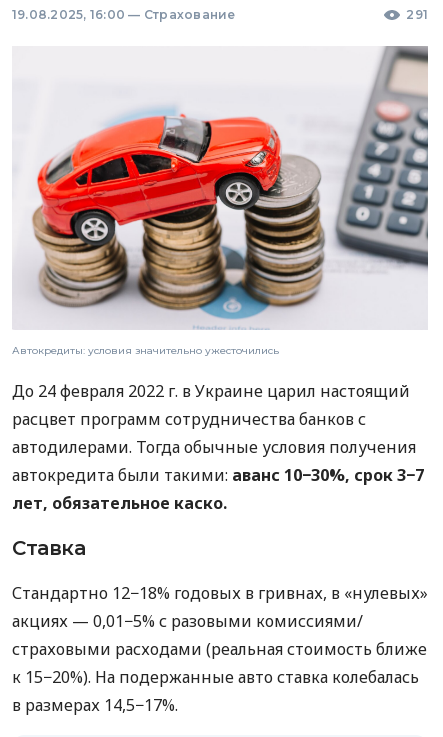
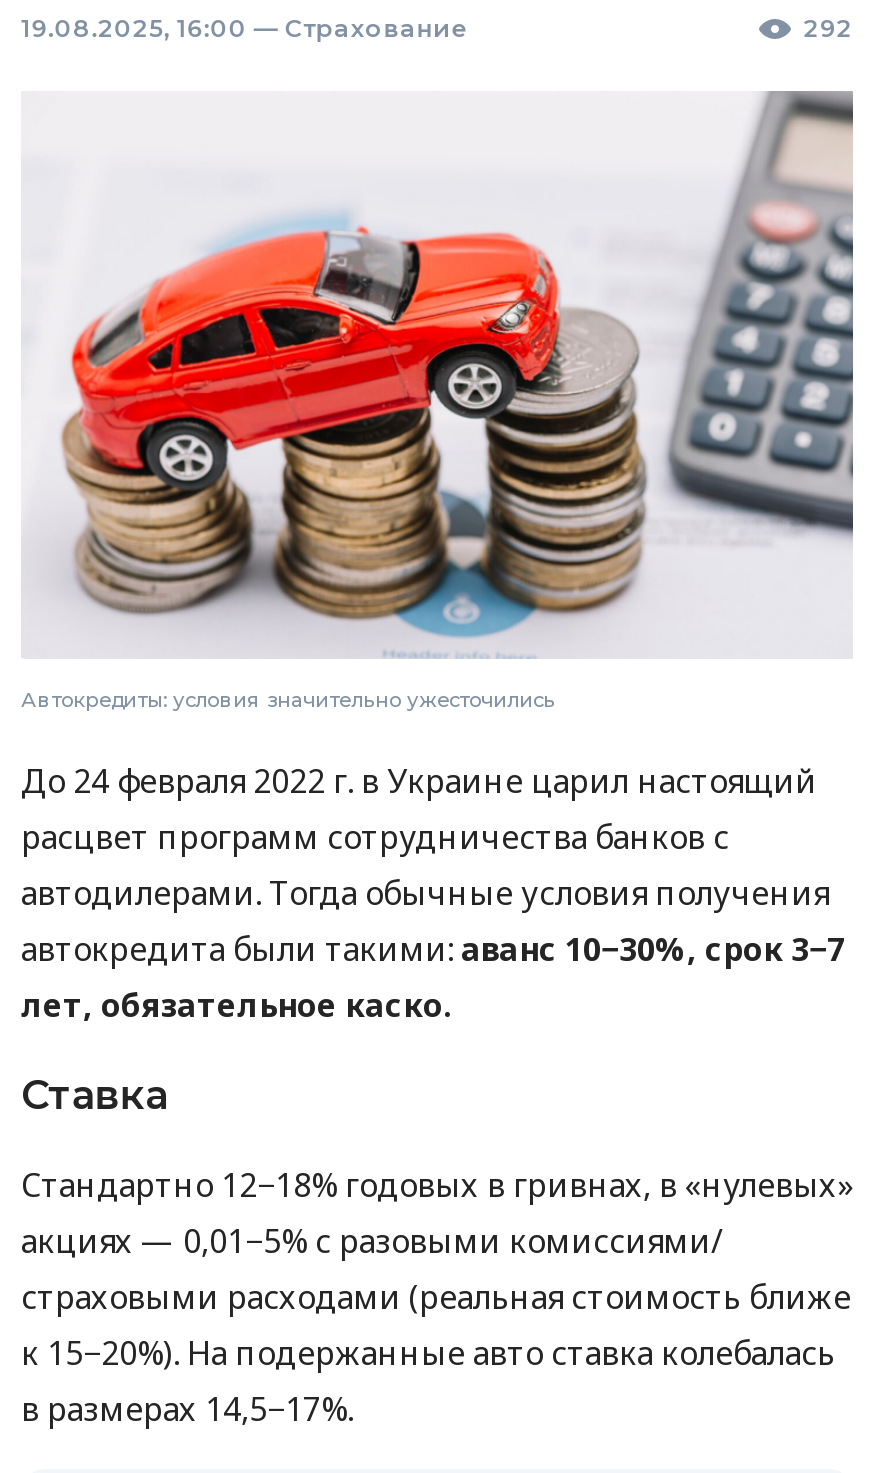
[406,7,428,22] 291 -> [804,13,853,43] 292

